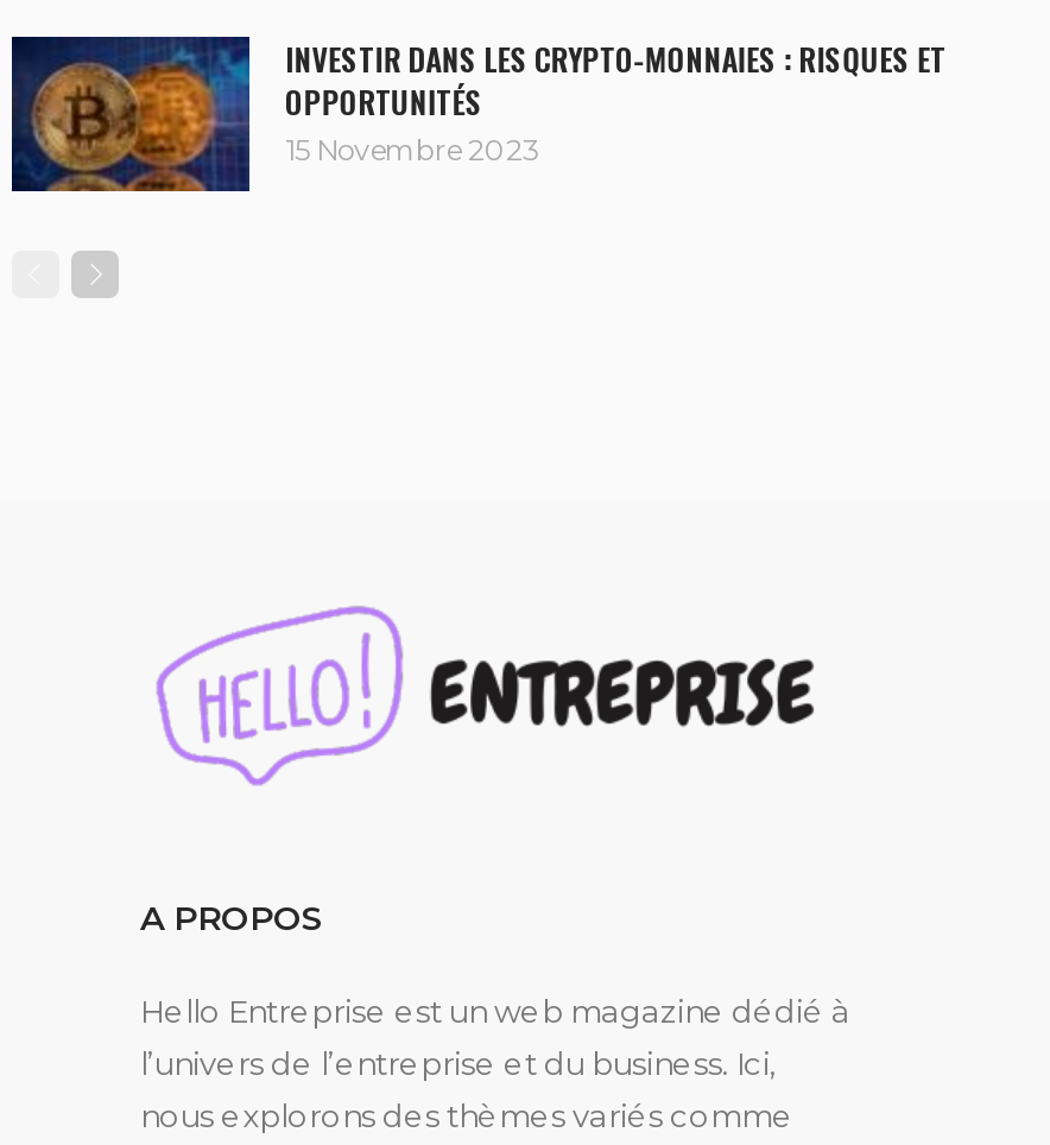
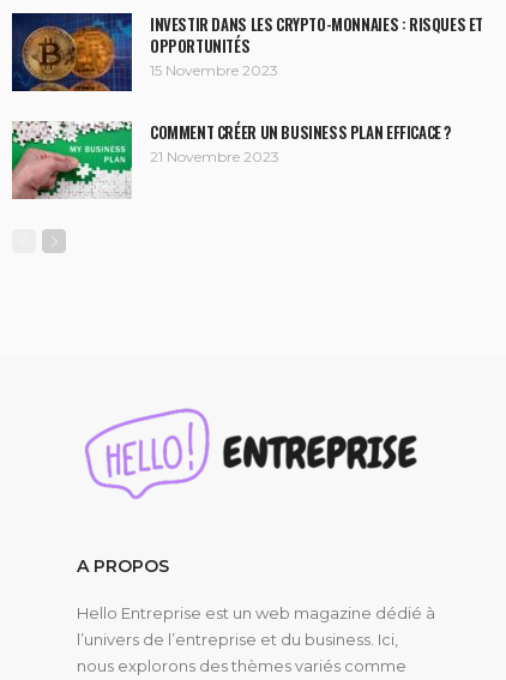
none -> [11,120,452,199] [image] | COMMENT CRÉER UN BUSINESS PLAN EFFICACE ? | 21 Novembre 2023

